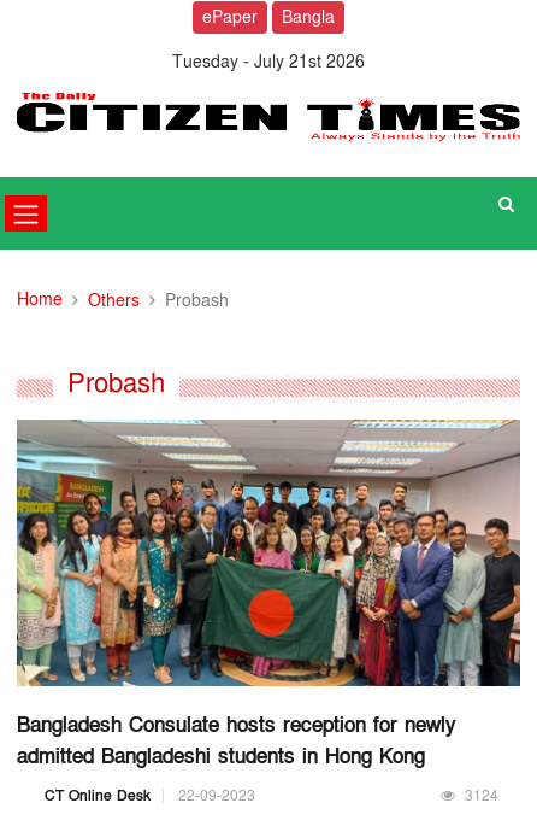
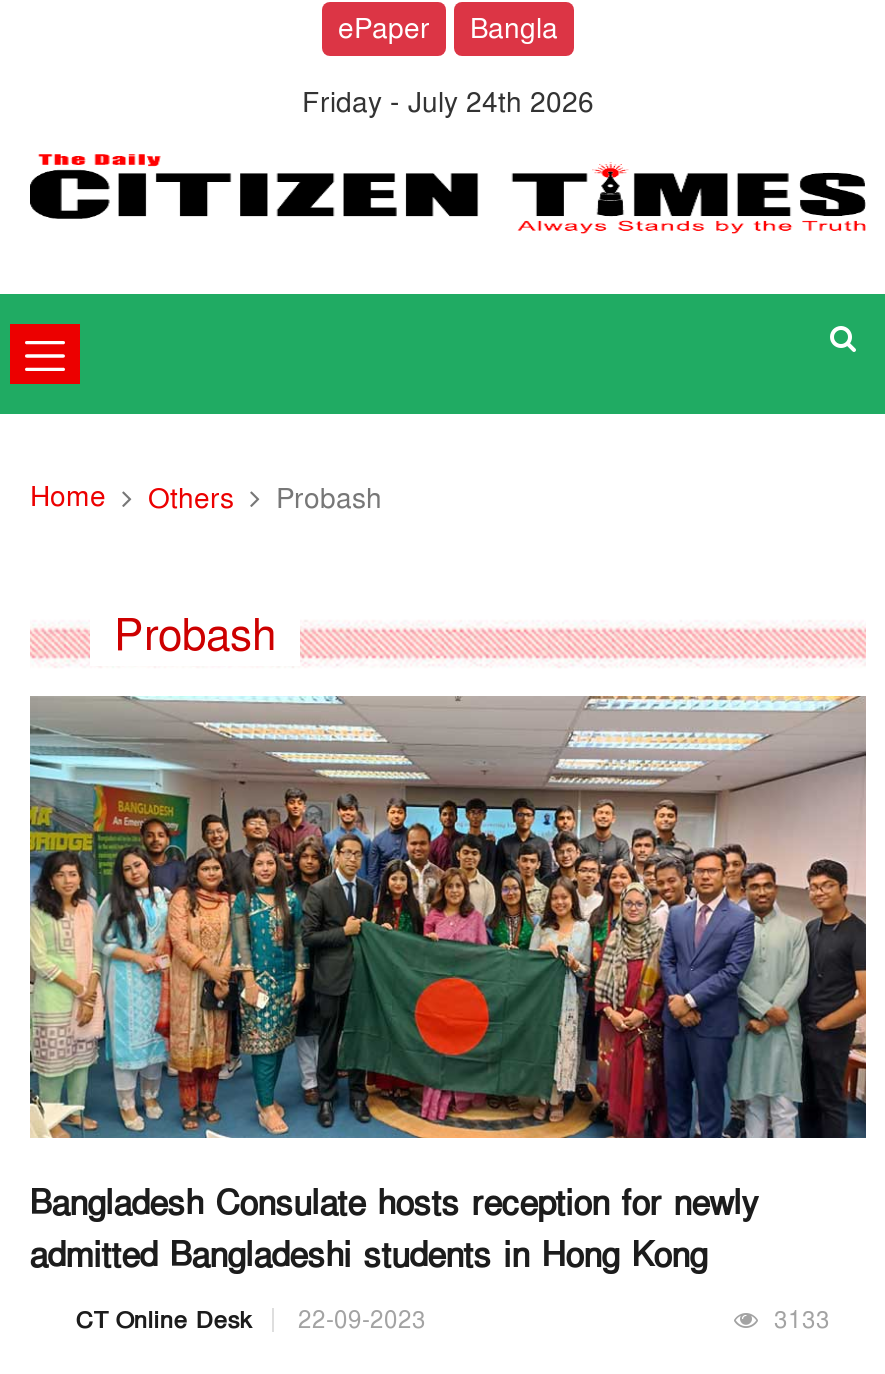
[172,51,365,74] Tuesday - July 21st 2026 -> [302,84,594,122] Friday - July 24th 2026
[465,787,498,806] 3124 -> [774,1305,830,1337] 3133

